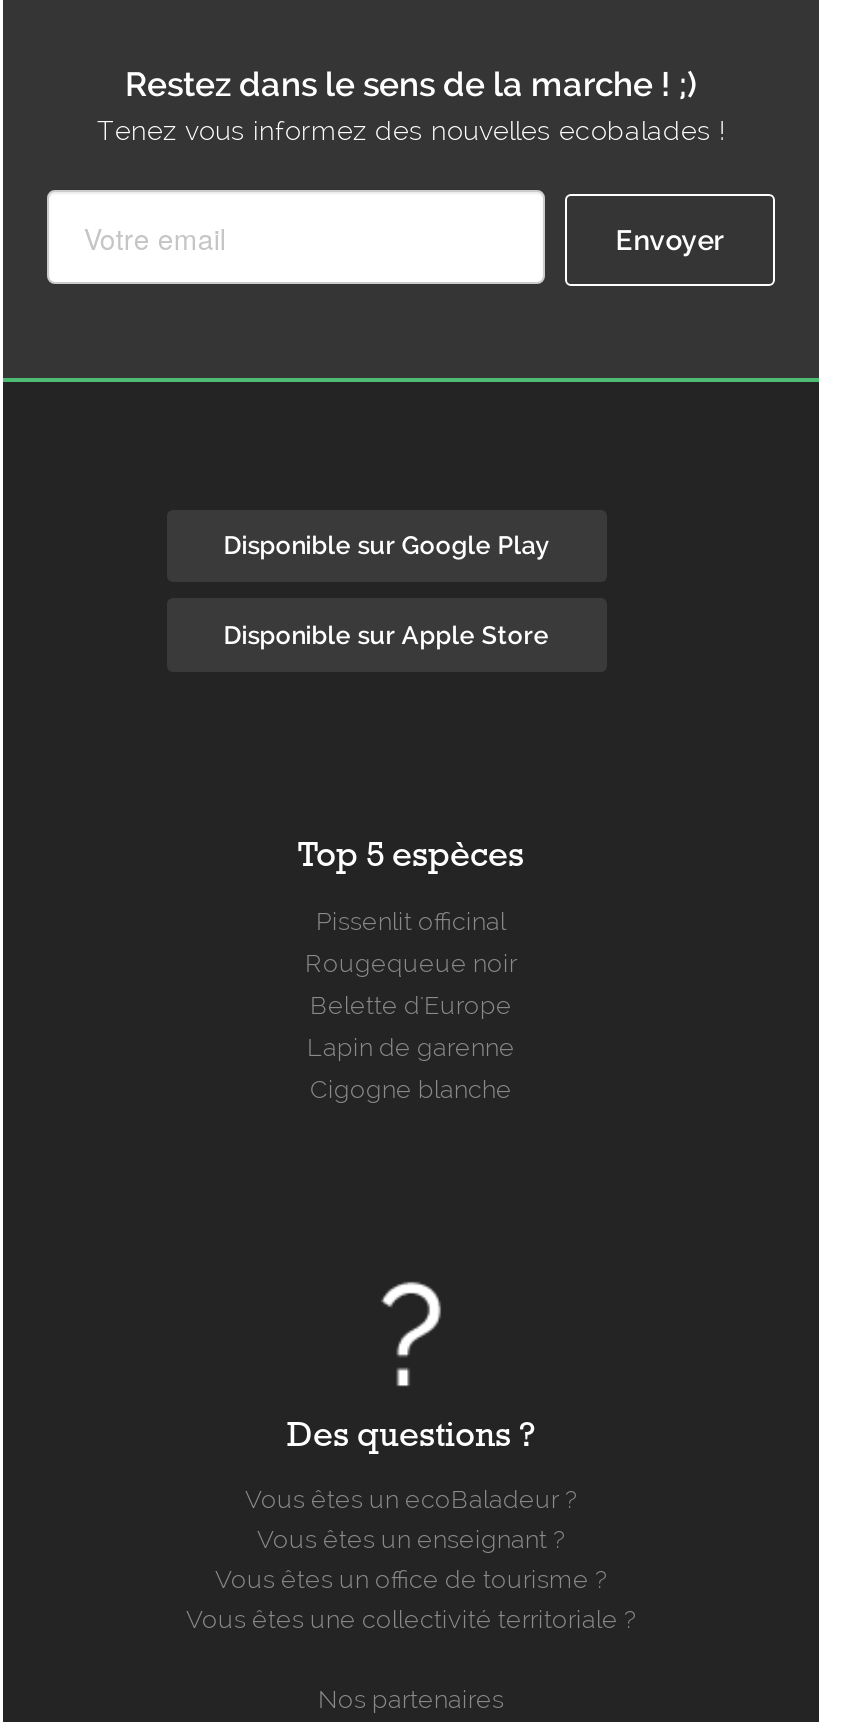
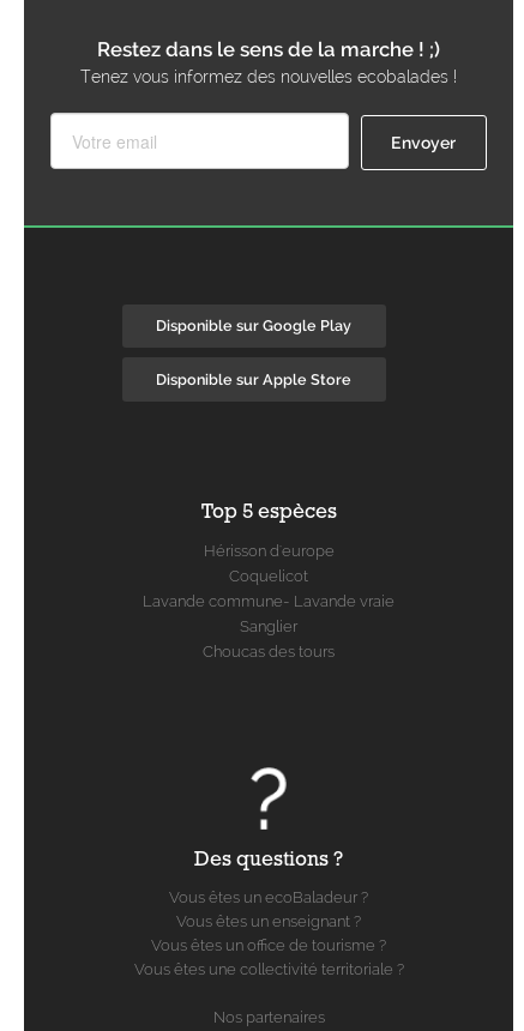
[305,907,517,1105] Pissenlit officinal | Rougequeue noir | Belette d'Europe | Lapin de garenne | Cigogne blanche -> [143,542,394,661] Hérisson d'europe | Coquelicot | Lavande commune- Lavande vraie | Sanglier | Choucas des tours

